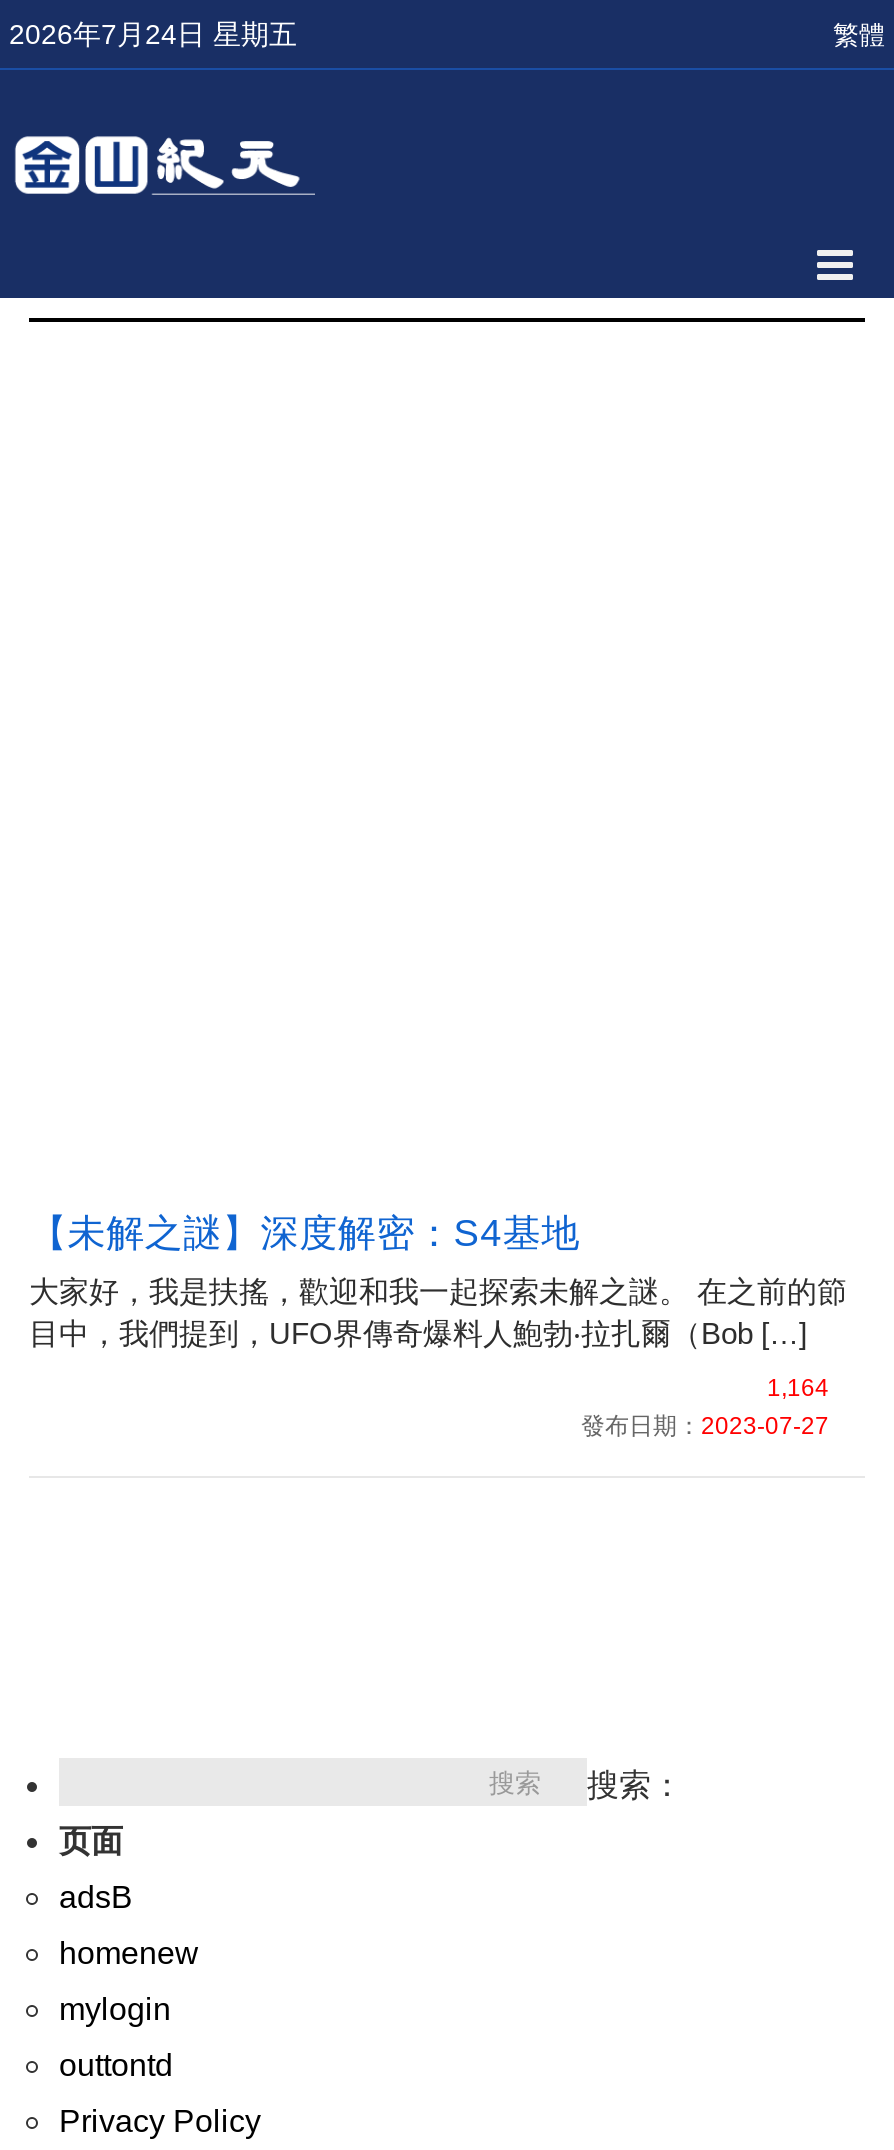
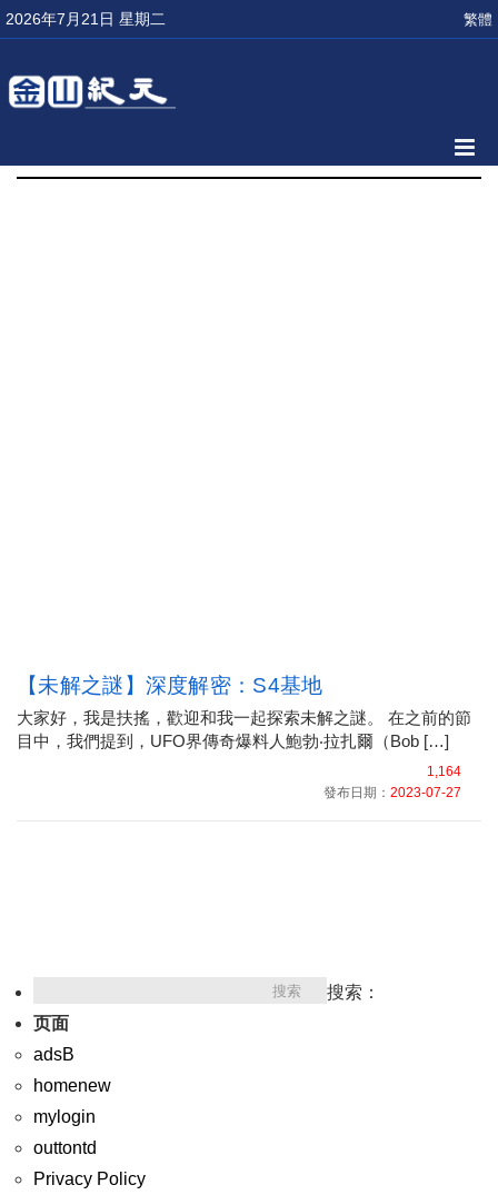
[9,18,297,50] 2026年7月24日 星期五 -> [6,10,166,28] 2026年7月21日 星期二

